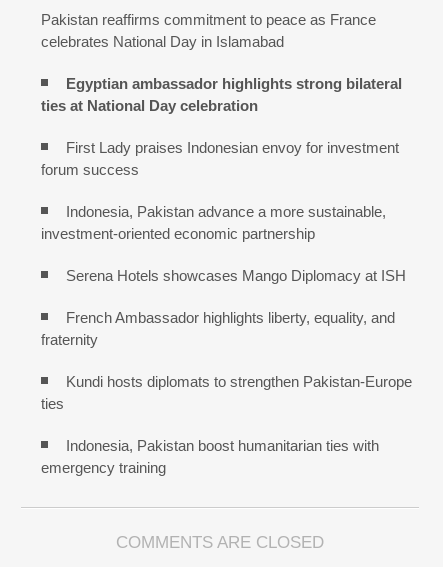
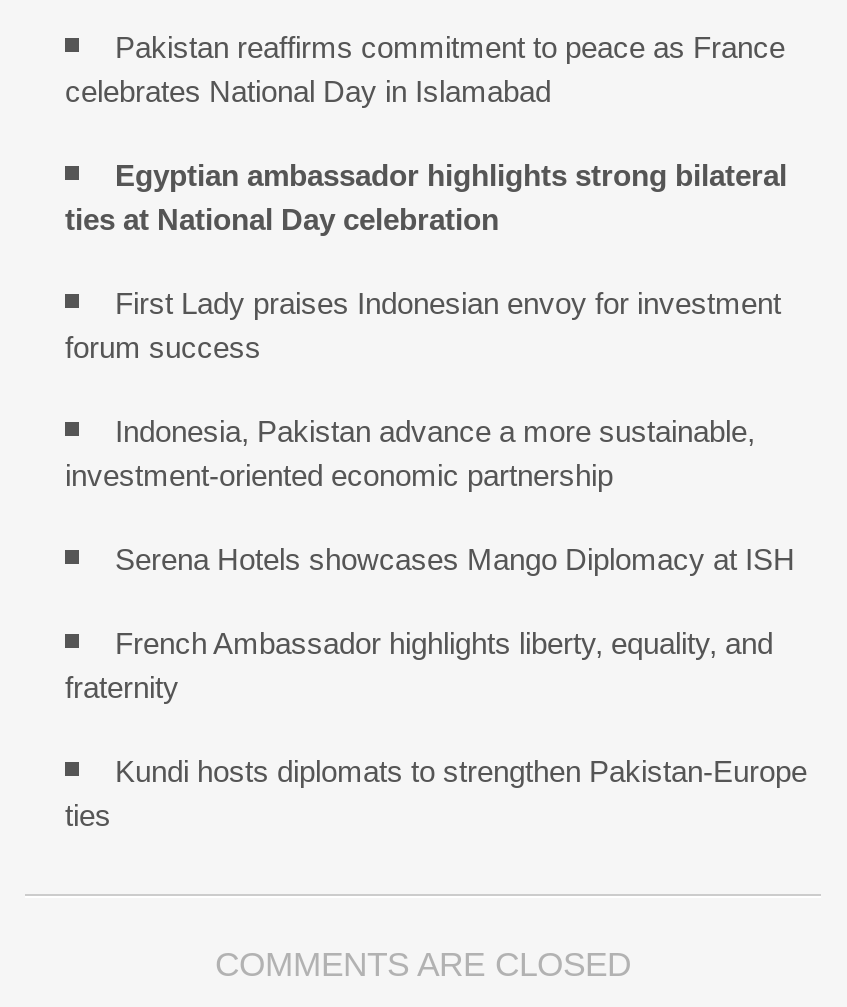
[41,437,379,476] Indonesia, Pakistan boost humanitarian ties with | emergency training -> none

